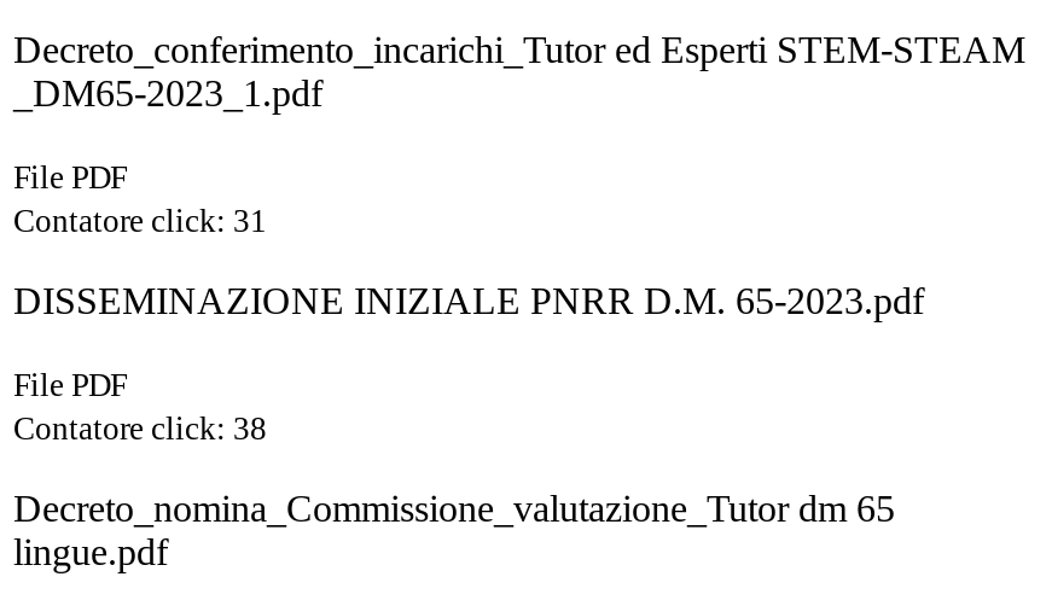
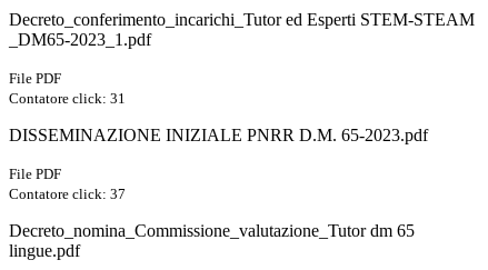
[13,411,267,447] Contatore click: 38 -> [9,186,126,202] Contatore click: 37

